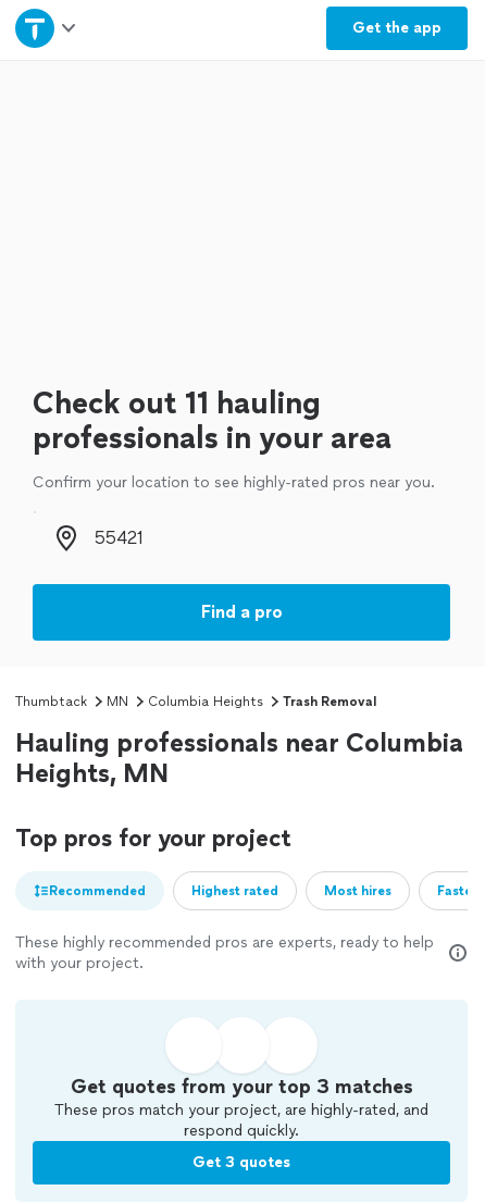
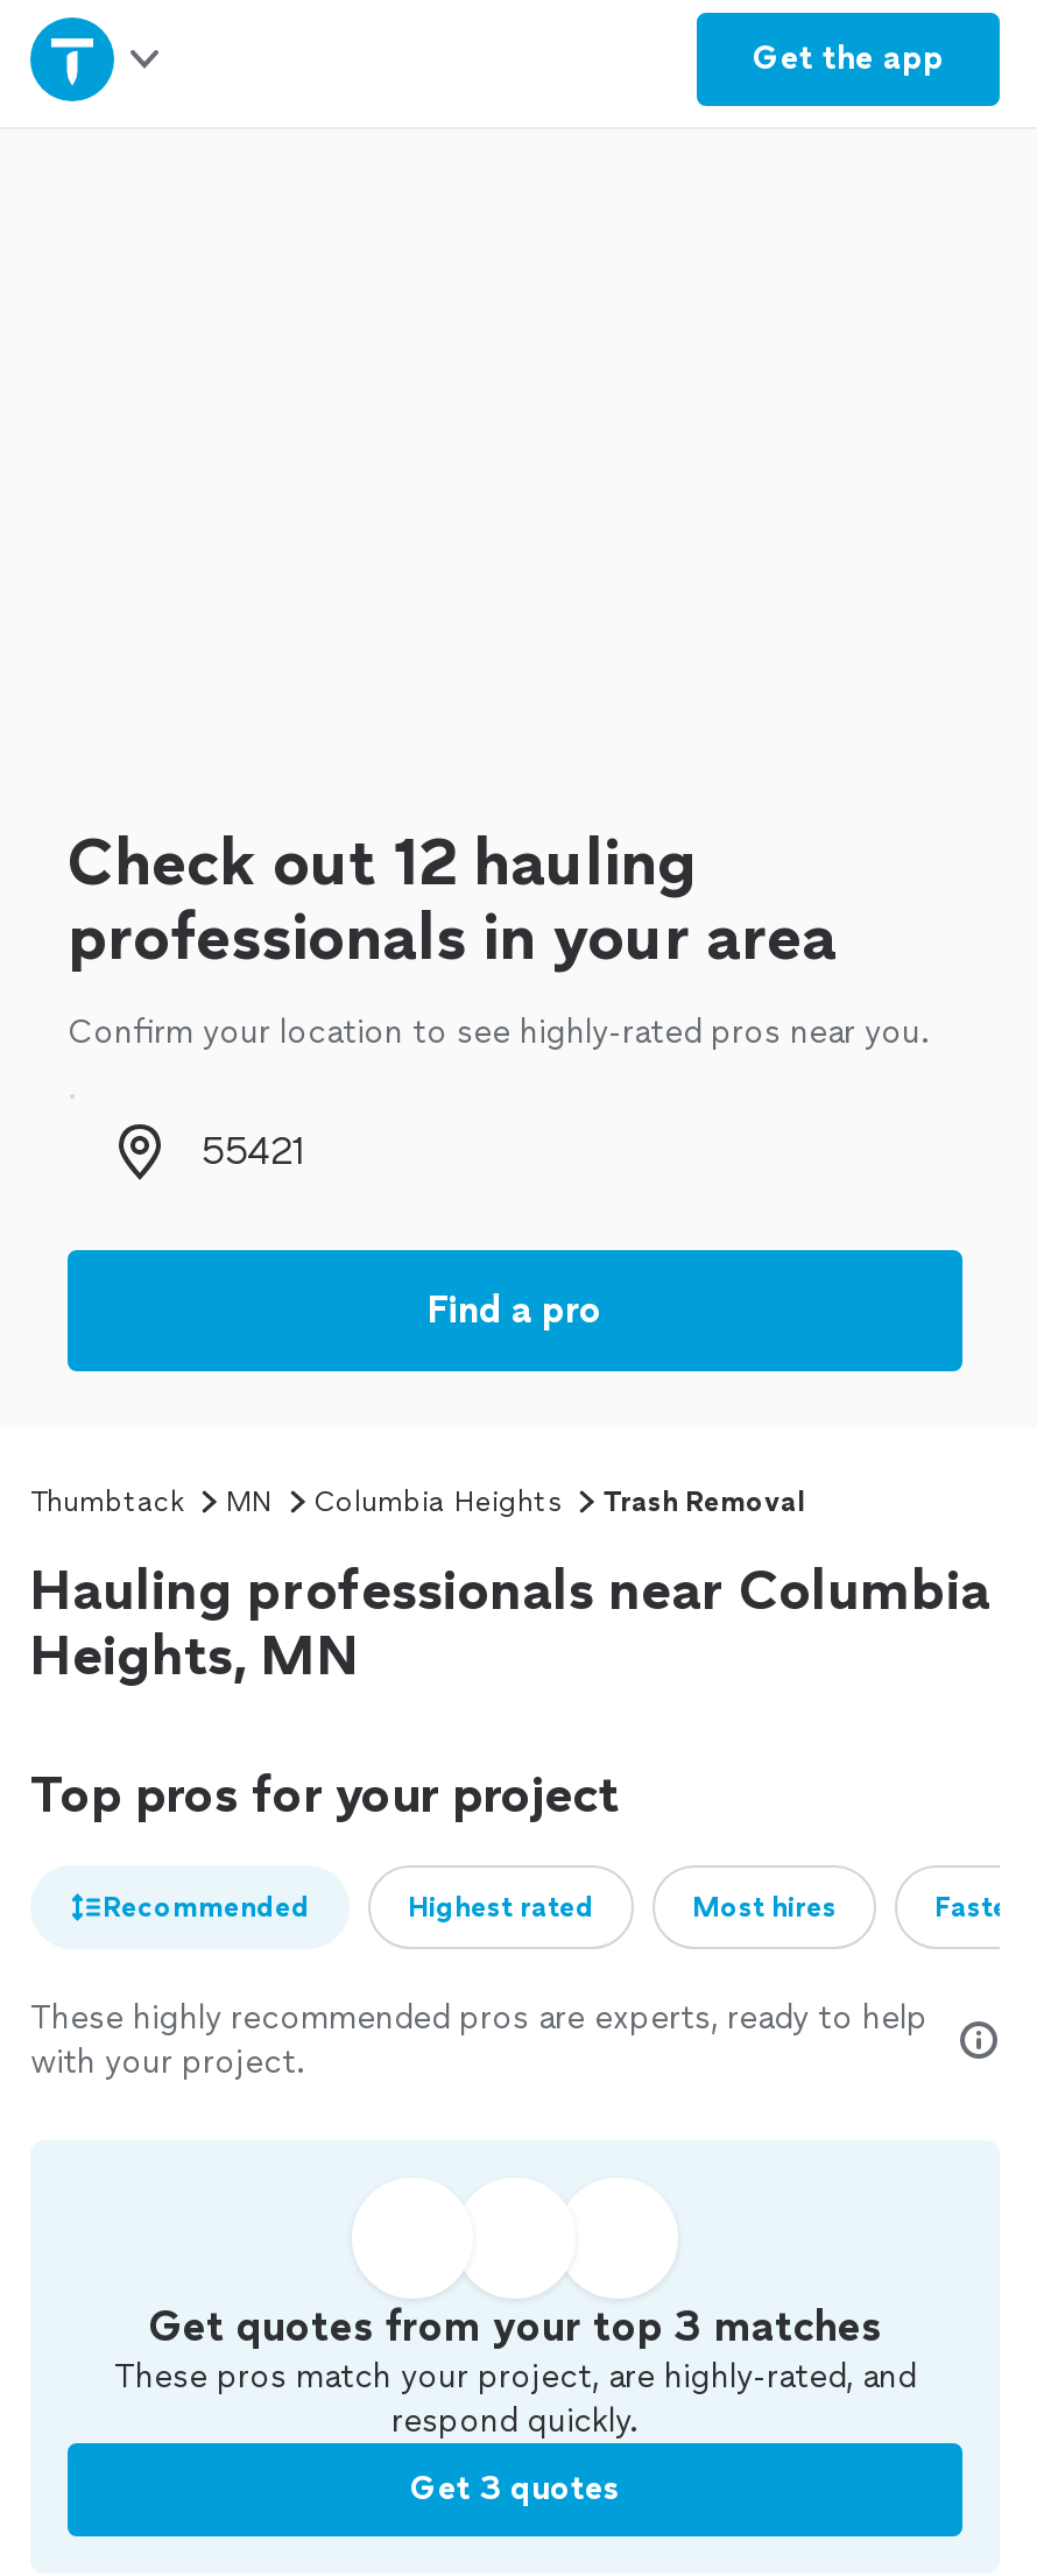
[33,384,321,421] Check out 11 hauling -> [68,821,697,901] Check out 12 hauling

